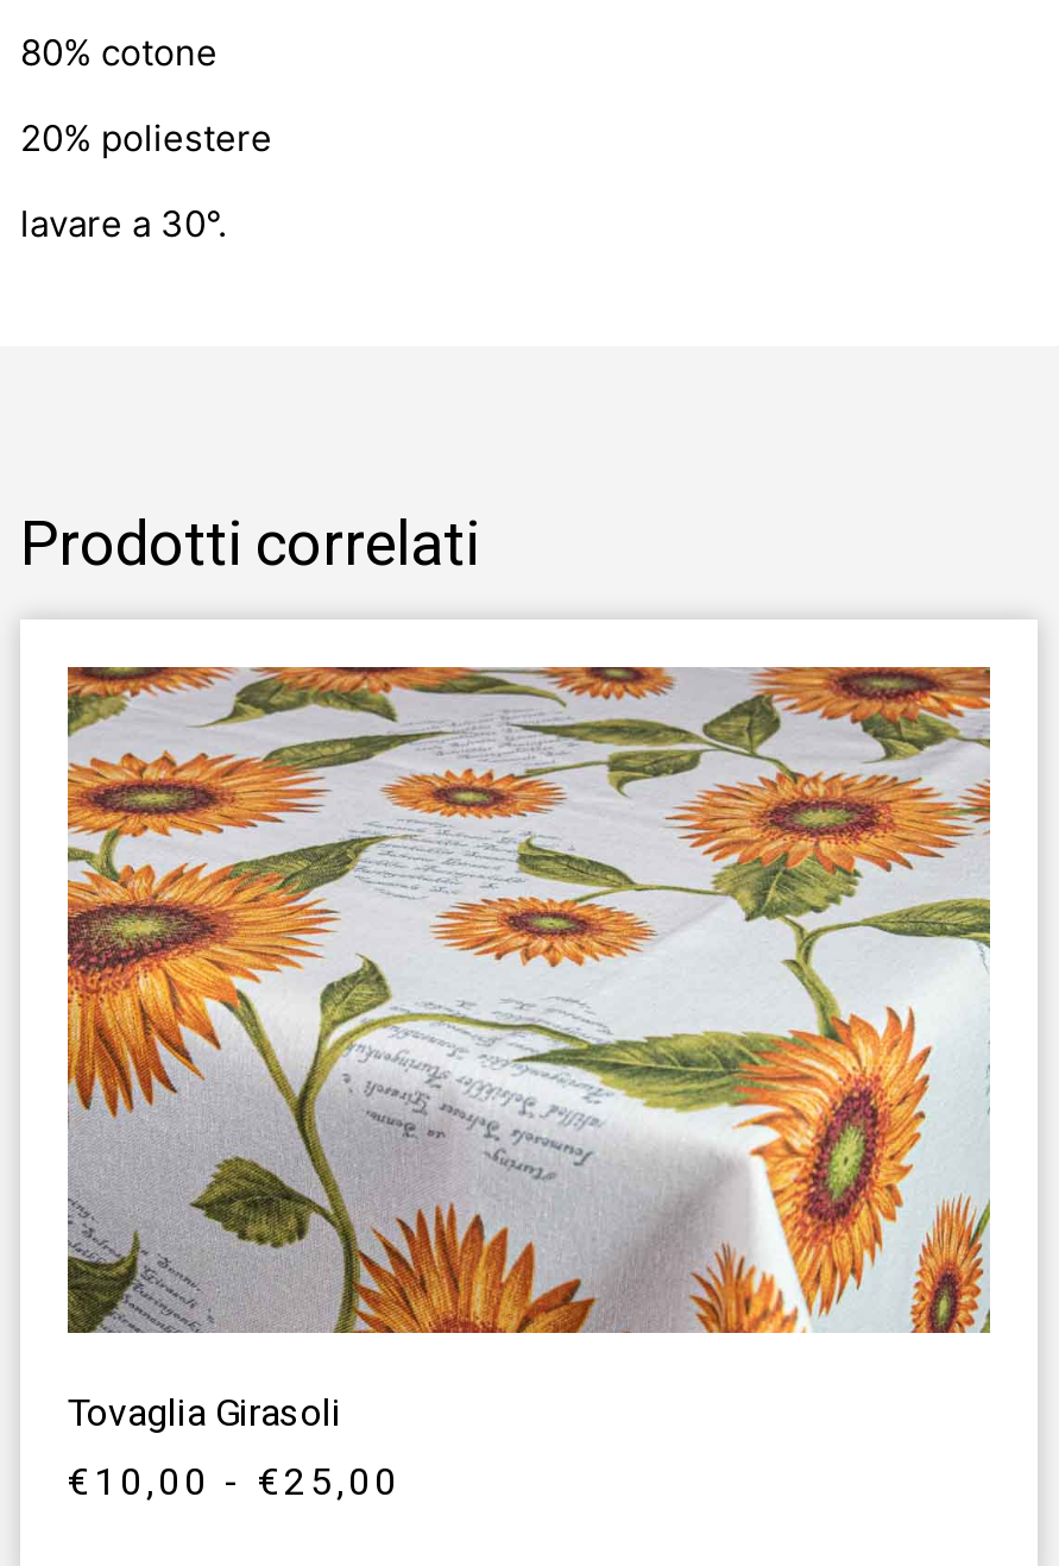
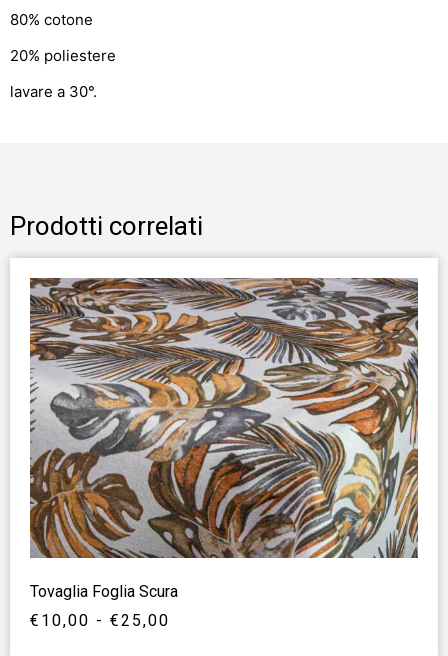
[65,665,992,1434] [image] | Tovaglia Girasoli -> [29,277,419,601] [image] | Tovaglia Foglia Scura

